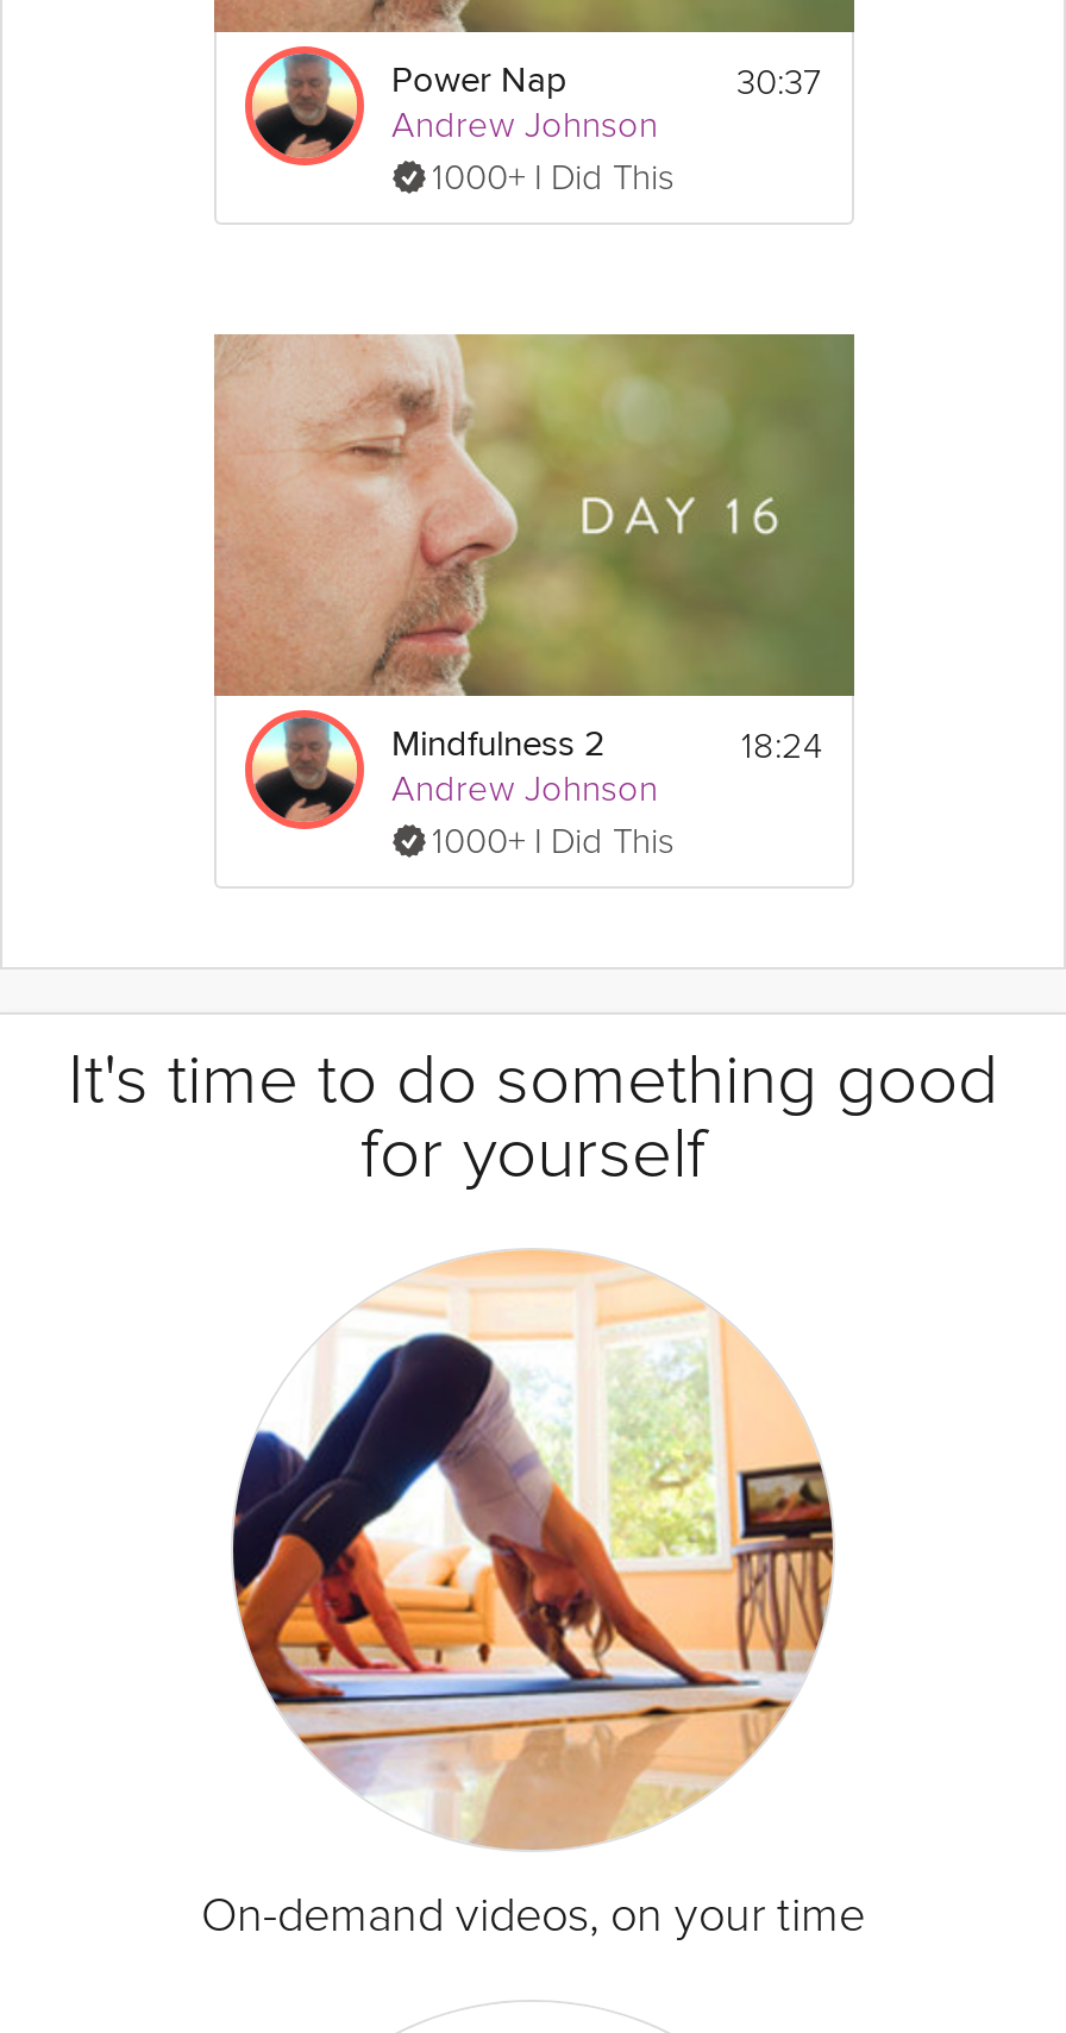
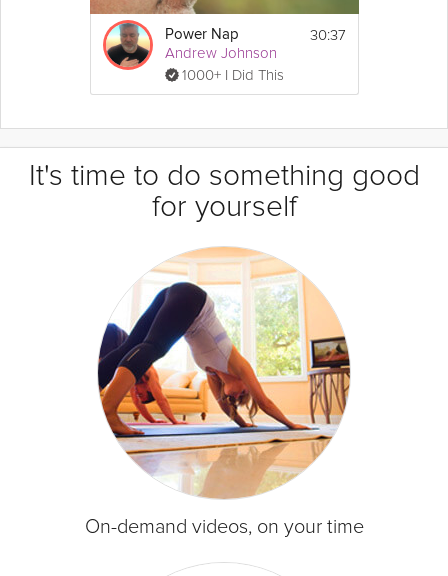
[214,331,854,766] [image] | 18:24 -> none
[391,726,675,861] Mindfulness 2 | Andrew Johnson | 1000+ I Did This -> none

